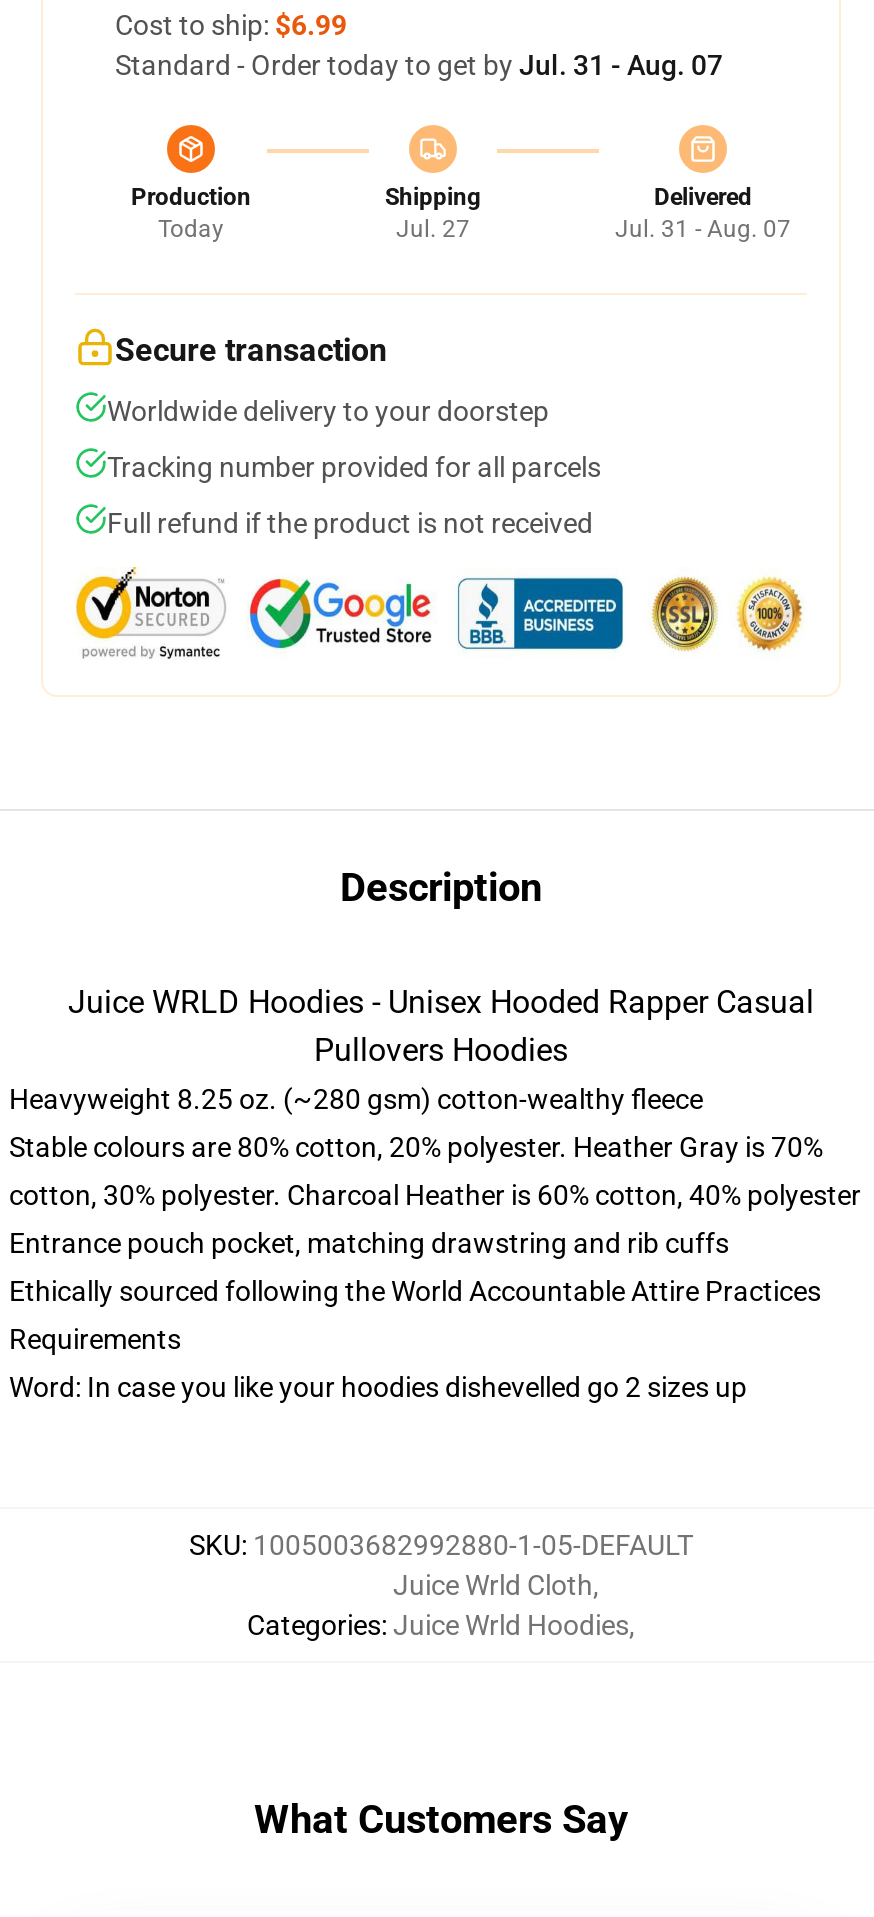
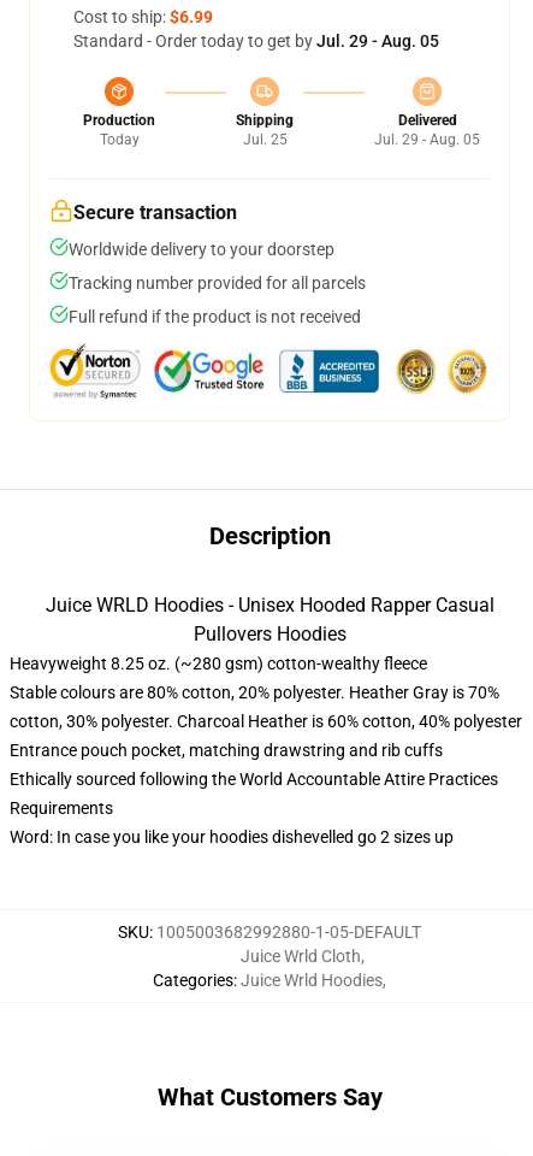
[115,49,723,81] Standard - Order today to get by Jul. 31 - Aug. 07 -> [73,31,439,51] Standard - Order today to get by Jul. 29 - Aug. 05
[396,215,470,243] Jul. 27 -> [242,131,287,148] Jul. 25
[615,215,791,243] Jul. 31 - Aug. 07 -> [374,131,480,148] Jul. 29 - Aug. 05

